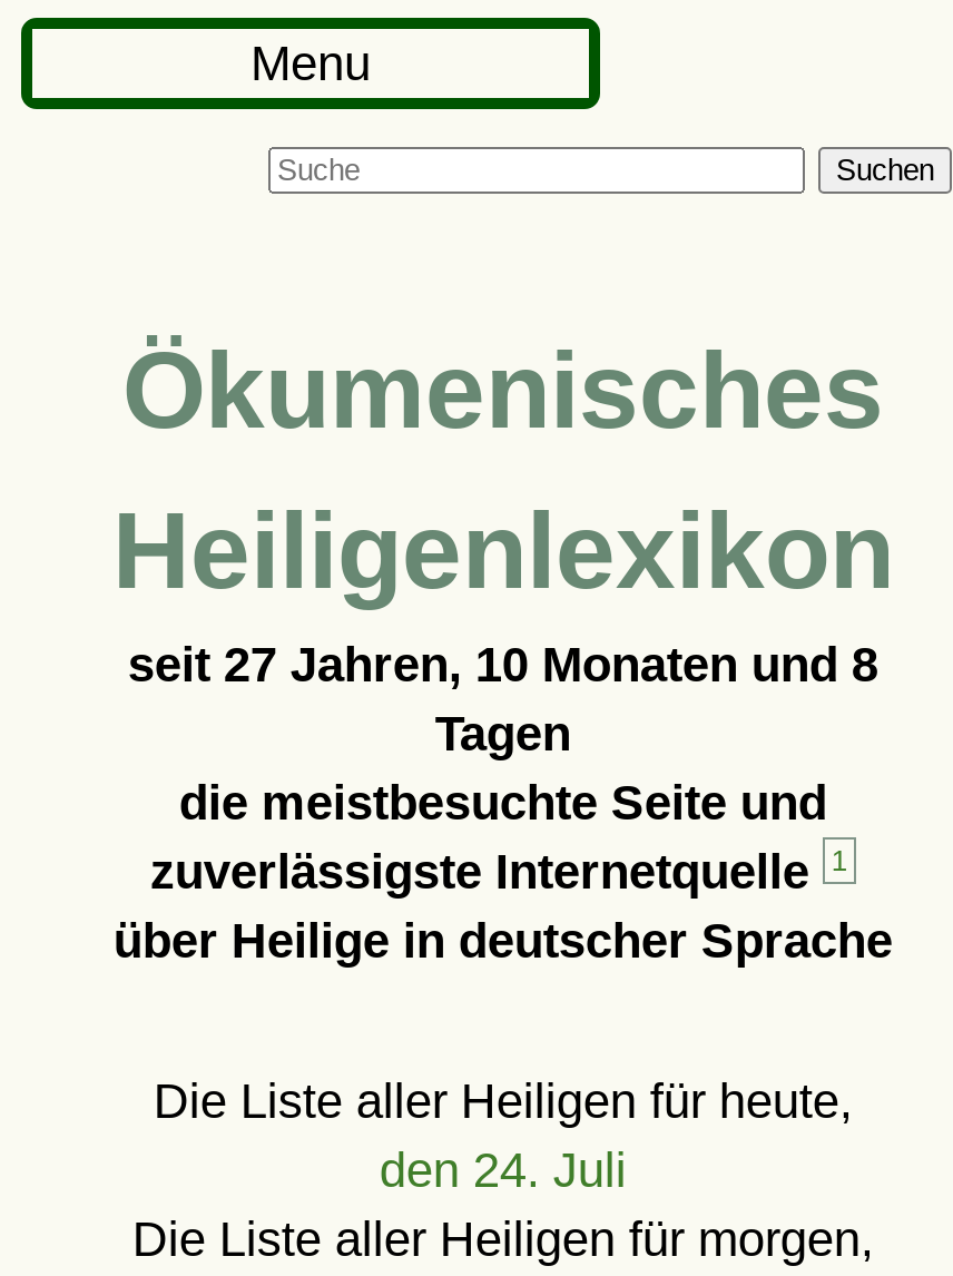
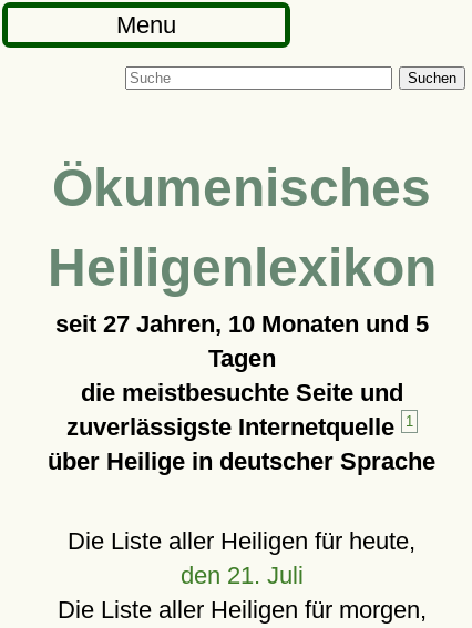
[128,637,878,693] seit 27 Jahren, 10 Monaten und 8 -> [55,310,429,338] seit 27 Jahren, 10 Monaten und 5
[379,1142,627,1198] den 24. Juli -> [180,562,303,589] den 21. Juli

